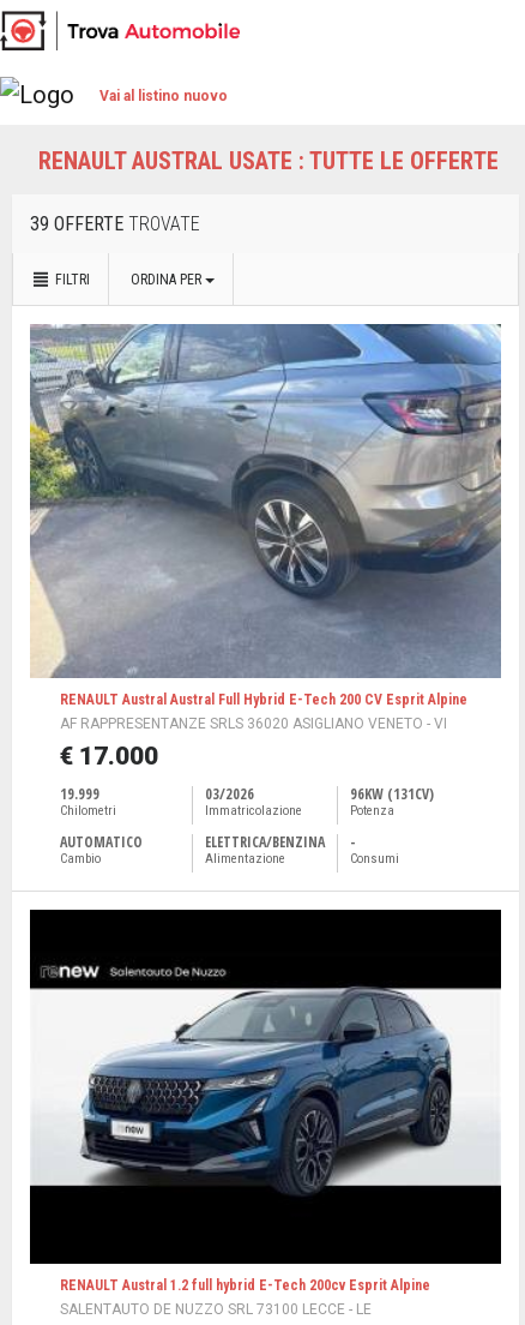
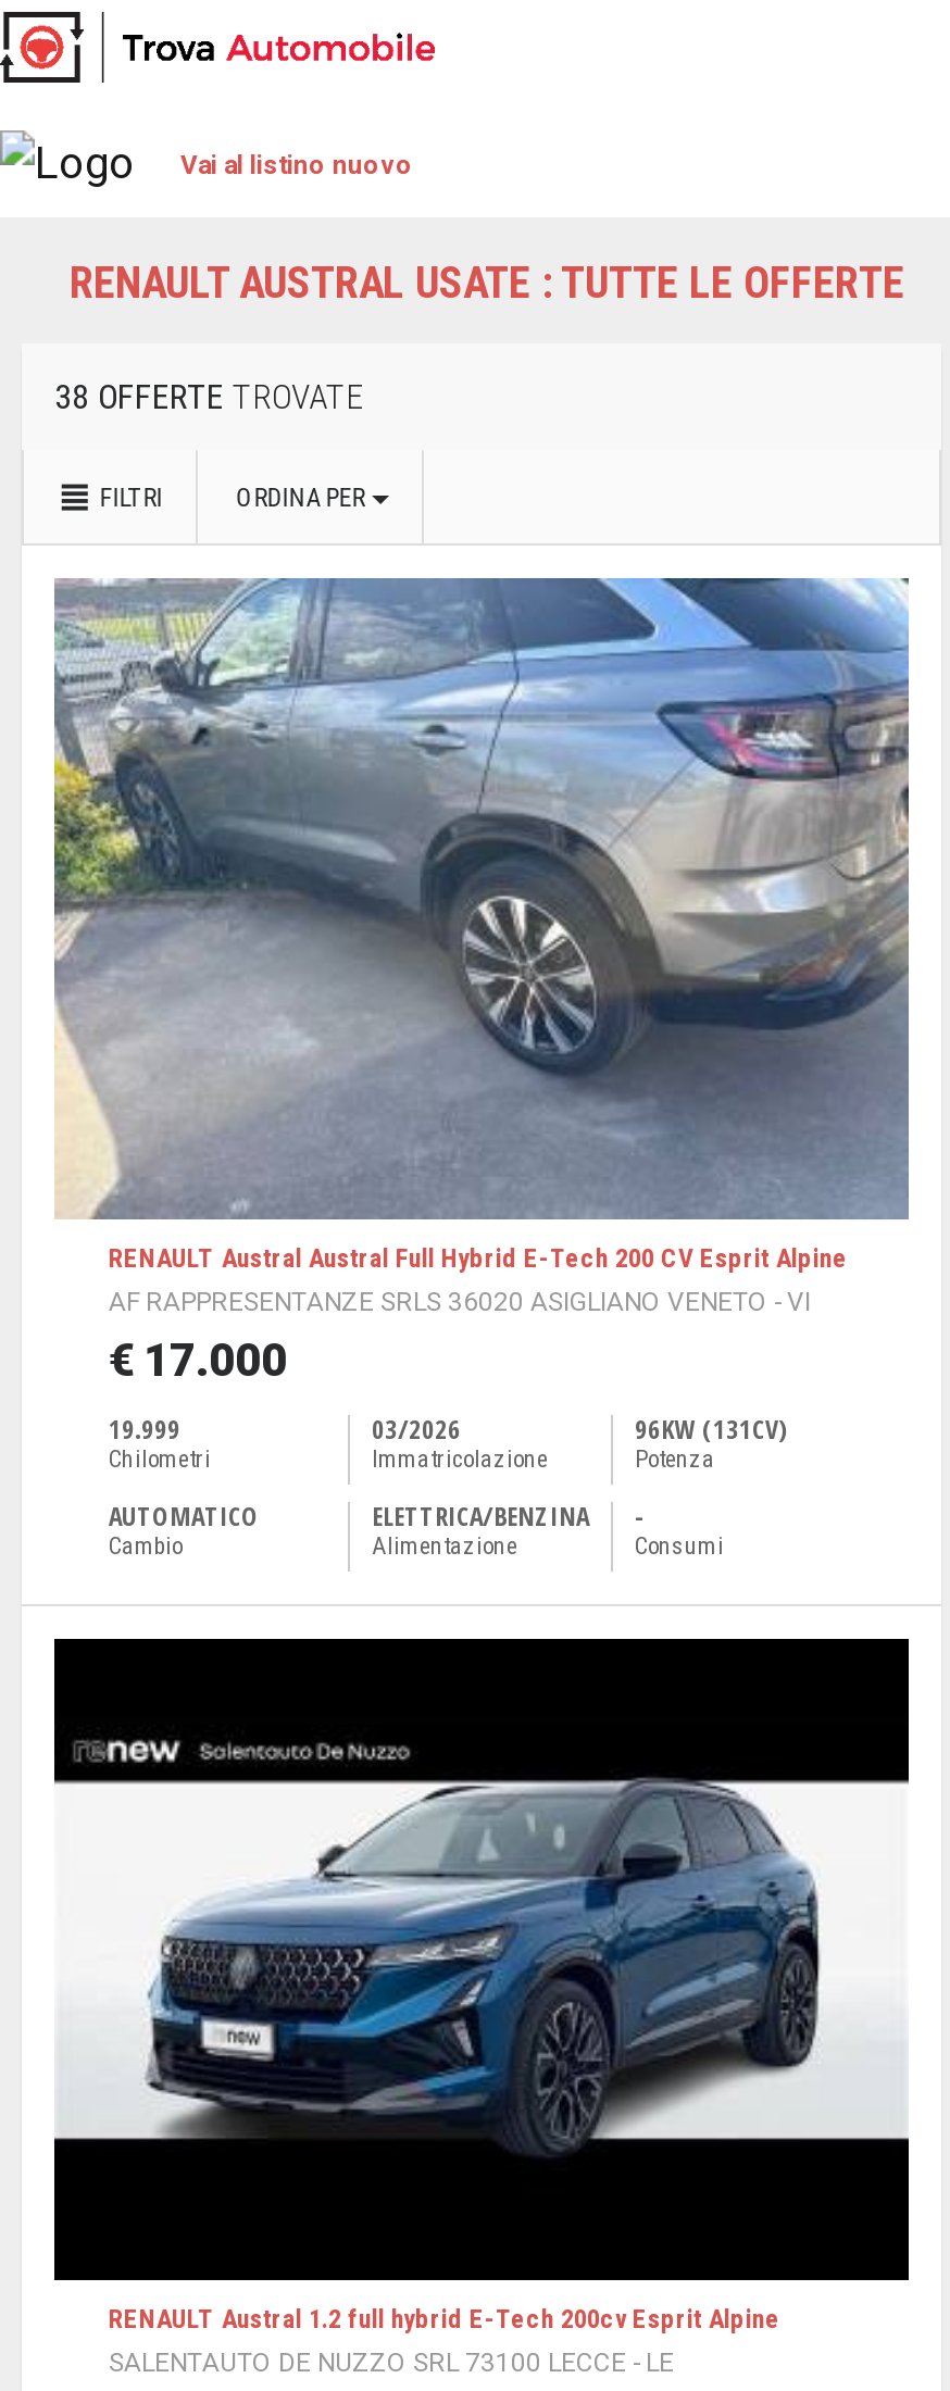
[30,212,200,235] 39 OFFERTE TROVATE -> [54,376,363,417] 38 OFFERTE TROVATE

